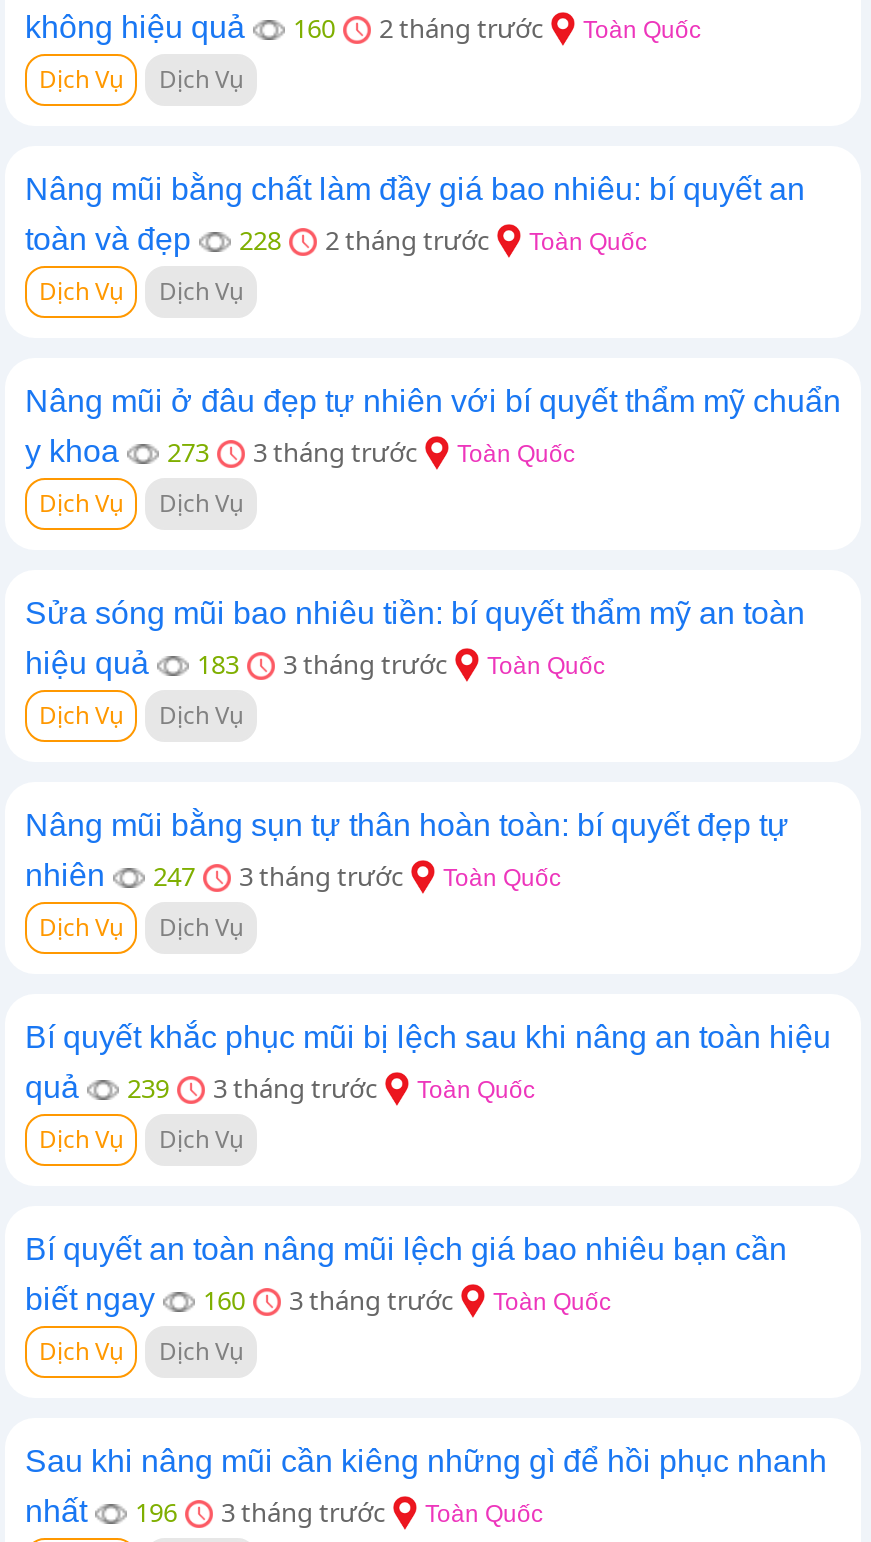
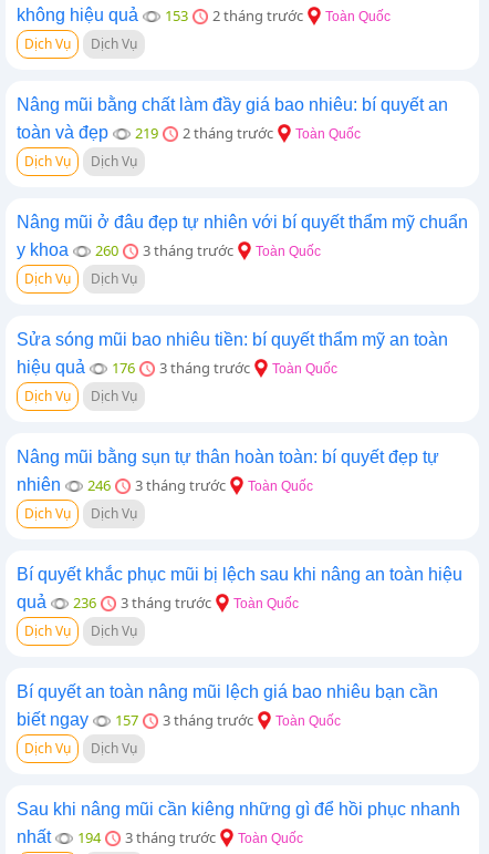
[25,10,701,46] không hiệu quả 160 2 tháng trước Toàn Quốc -> [17,6,391,25] không hiệu quả 153 2 tháng trước Toàn Quốc
[25,222,647,258] toàn và đẹp 228 2 tháng trước Toàn Quốc -> [17,123,361,143] toàn và đẹp 219 2 tháng trước Toàn Quốc
[25,434,575,470] y khoa 273 3 tháng trước Toàn Quốc -> [17,240,321,260] y khoa 260 3 tháng trước Toàn Quốc
[25,646,605,682] hiệu quả 183 3 tháng trước Toàn Quốc -> [17,358,337,378] hiệu quả 176 3 tháng trước Toàn Quốc
[25,858,561,894] nhiên 247 3 tháng trước Toàn Quốc -> [17,475,313,495] nhiên 246 3 tháng trước Toàn Quốc
[25,1070,535,1106] quả 239 3 tháng trước Toàn Quốc -> [17,593,299,613] quả 236 3 tháng trước Toàn Quốc
[25,1282,611,1318] biết ngay 160 3 tháng trước Toàn Quốc -> [17,710,341,730] biết ngay 157 3 tháng trước Toàn Quốc
[25,1494,543,1530] nhất 196 3 tháng trước Toàn Quốc -> [17,827,303,847] nhất 194 3 tháng trước Toàn Quốc

